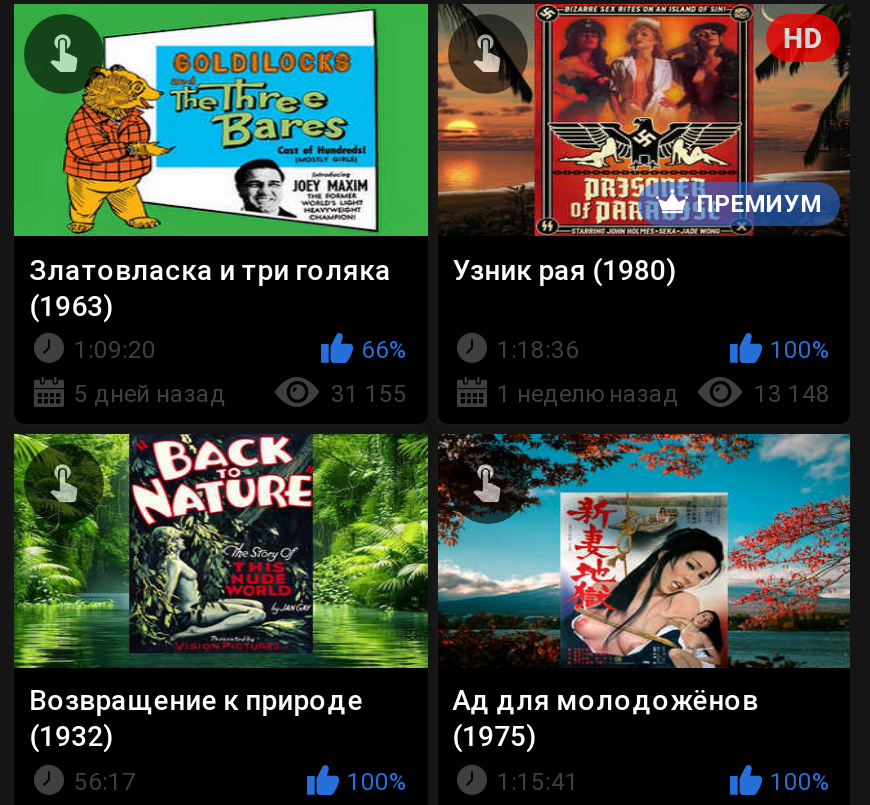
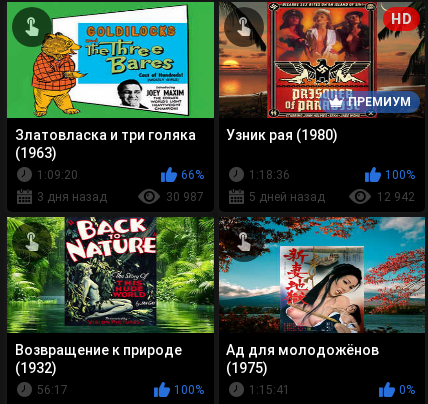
[74,380,226,408] 5 дней назад -> [37,190,107,204] 3 дня назад
[331,380,407,408] 31 155 -> [165,190,203,204] 30 987
[497,380,679,408] 1 неделю назад -> [248,190,324,204] 5 дней назад
[754,380,830,408] 13 148 -> [377,190,415,204] 12 942
[770,767,830,795] 100% -> [399,383,415,397] 0%

